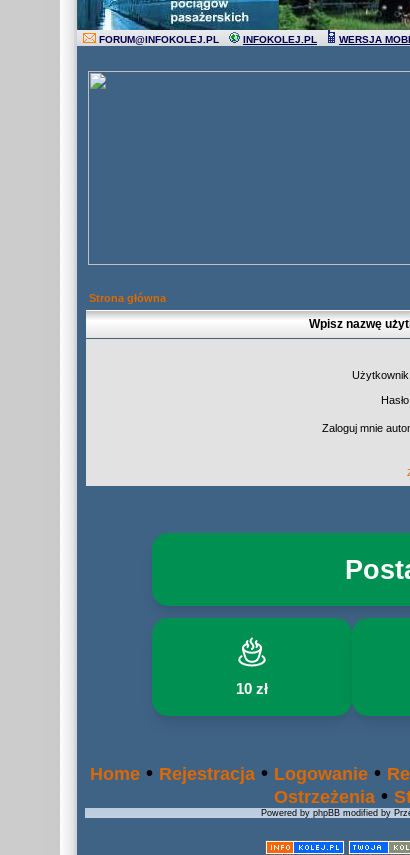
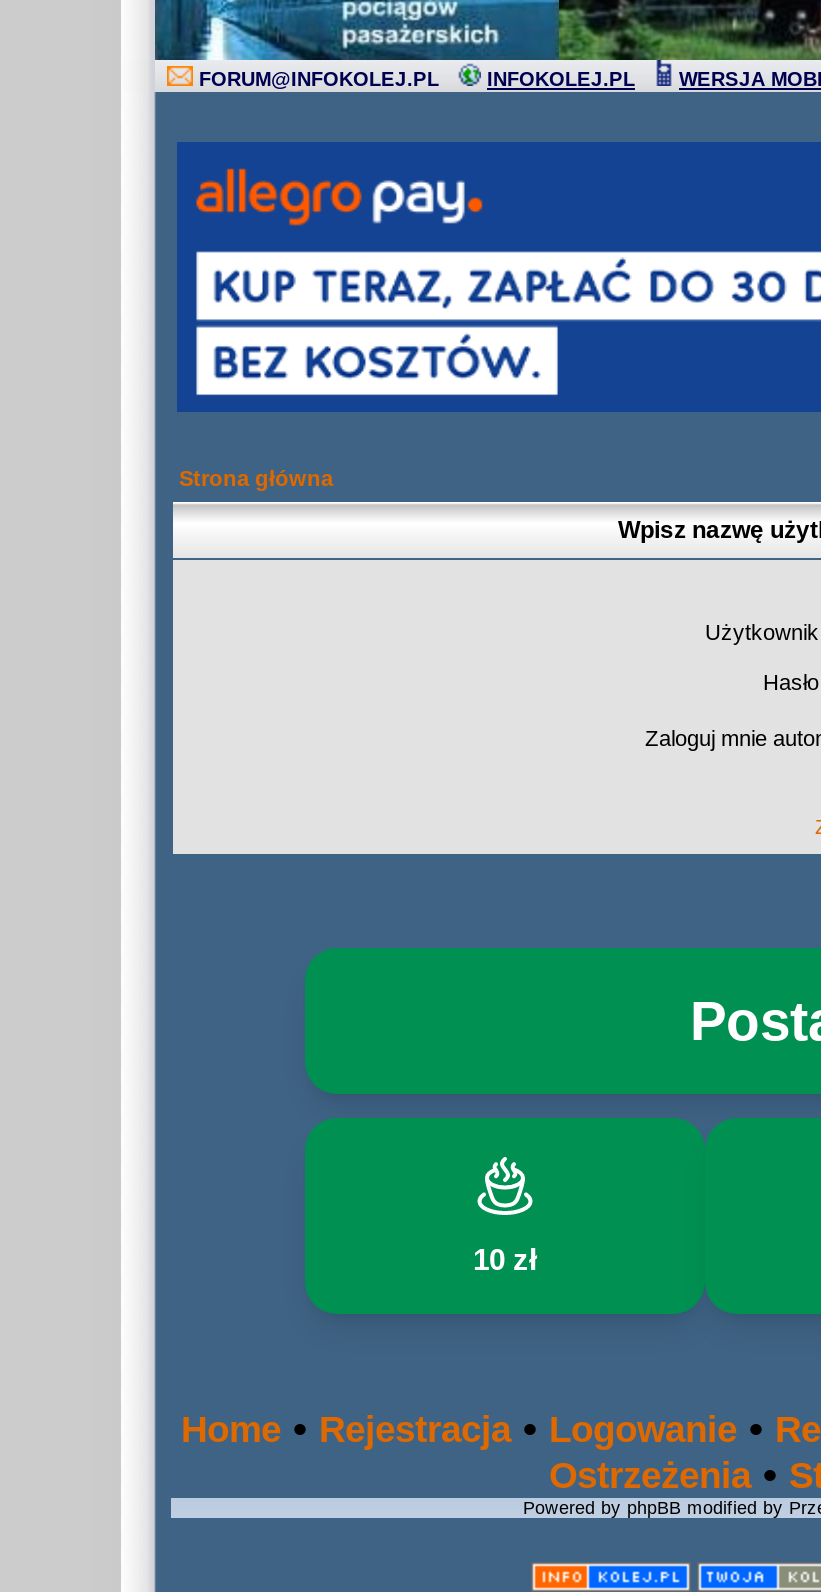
none -> [177,142,815,412] [image]

